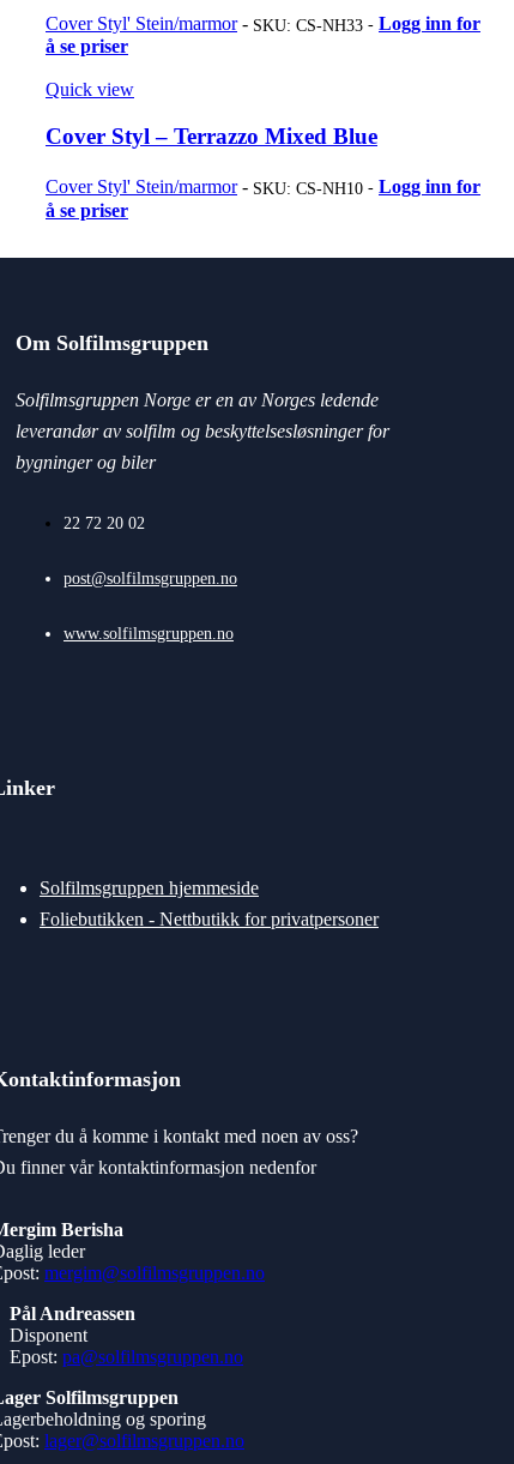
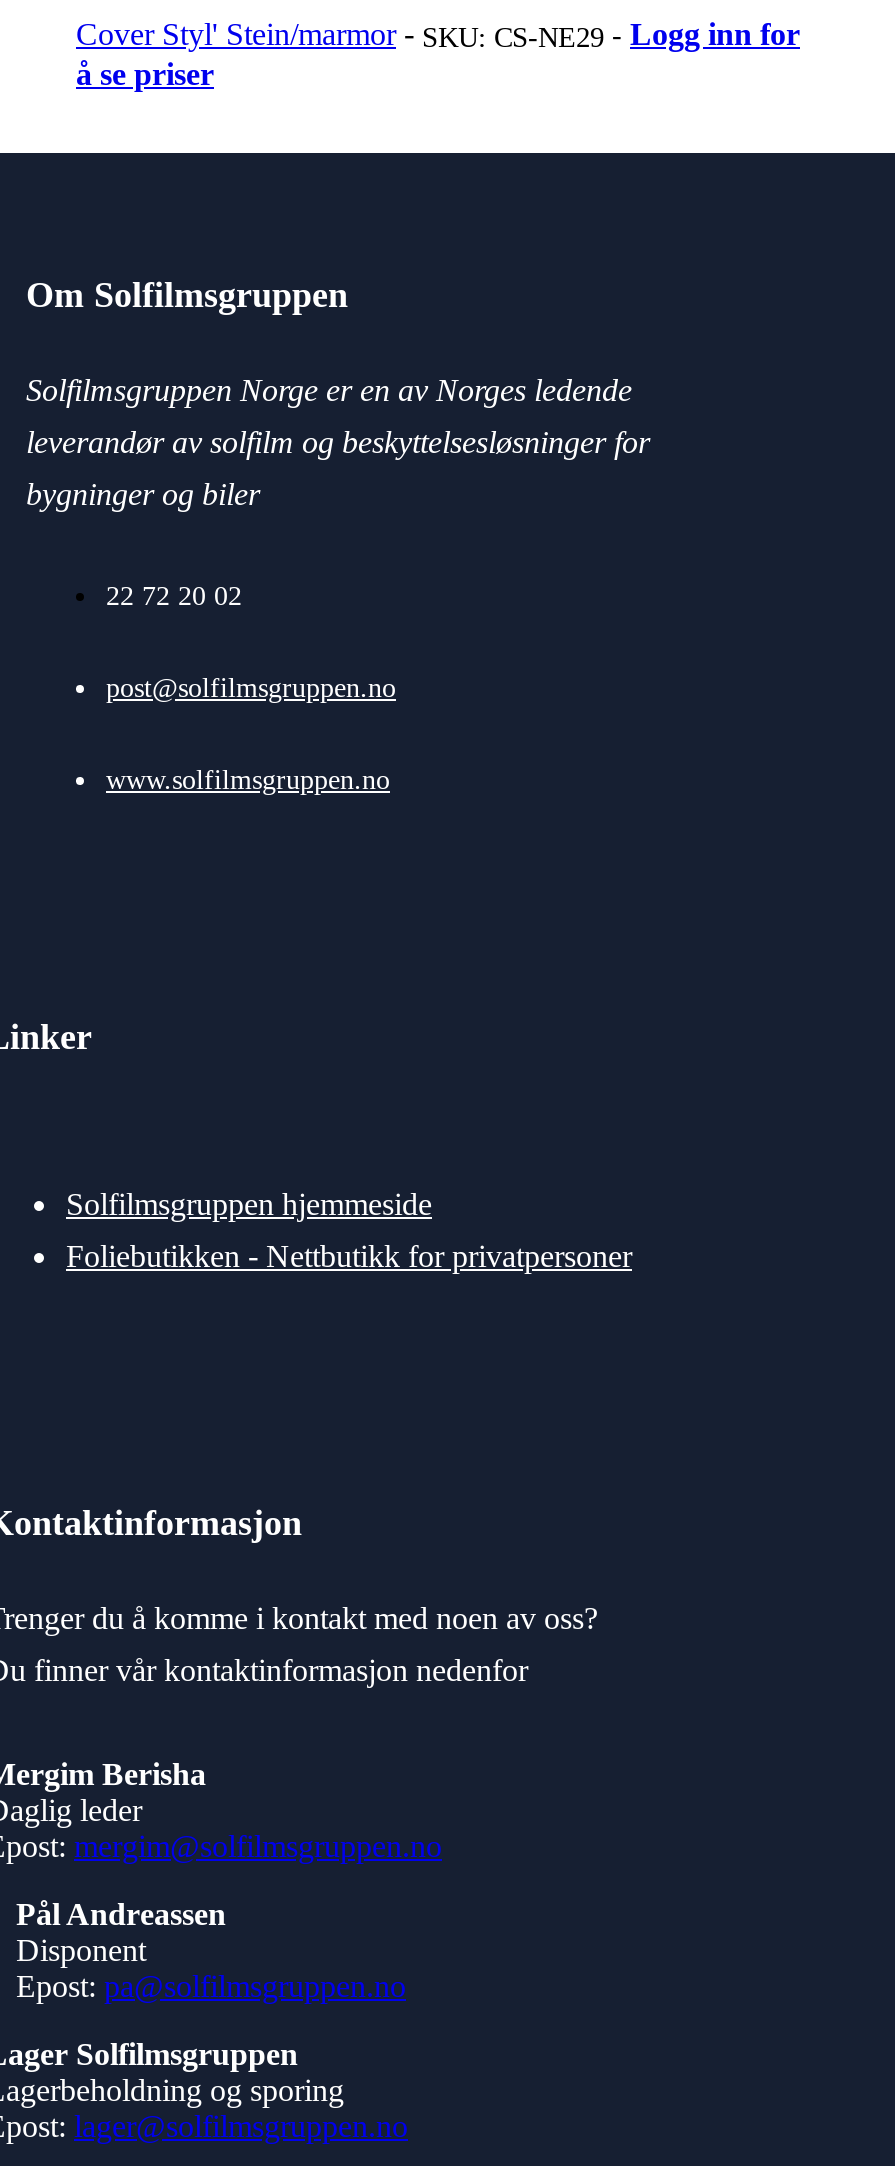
[46,13,480,198] SKU: CS-NH33 Logg inn for | å se priser | Quick view | Cover Styl – Terrazzo Mixed Blue | Cover Styl' Stein/marmor | SKU: CS-NH10 Logg inn for -> [422,17,800,54] SKU: CS-NE29 Logg inn for

